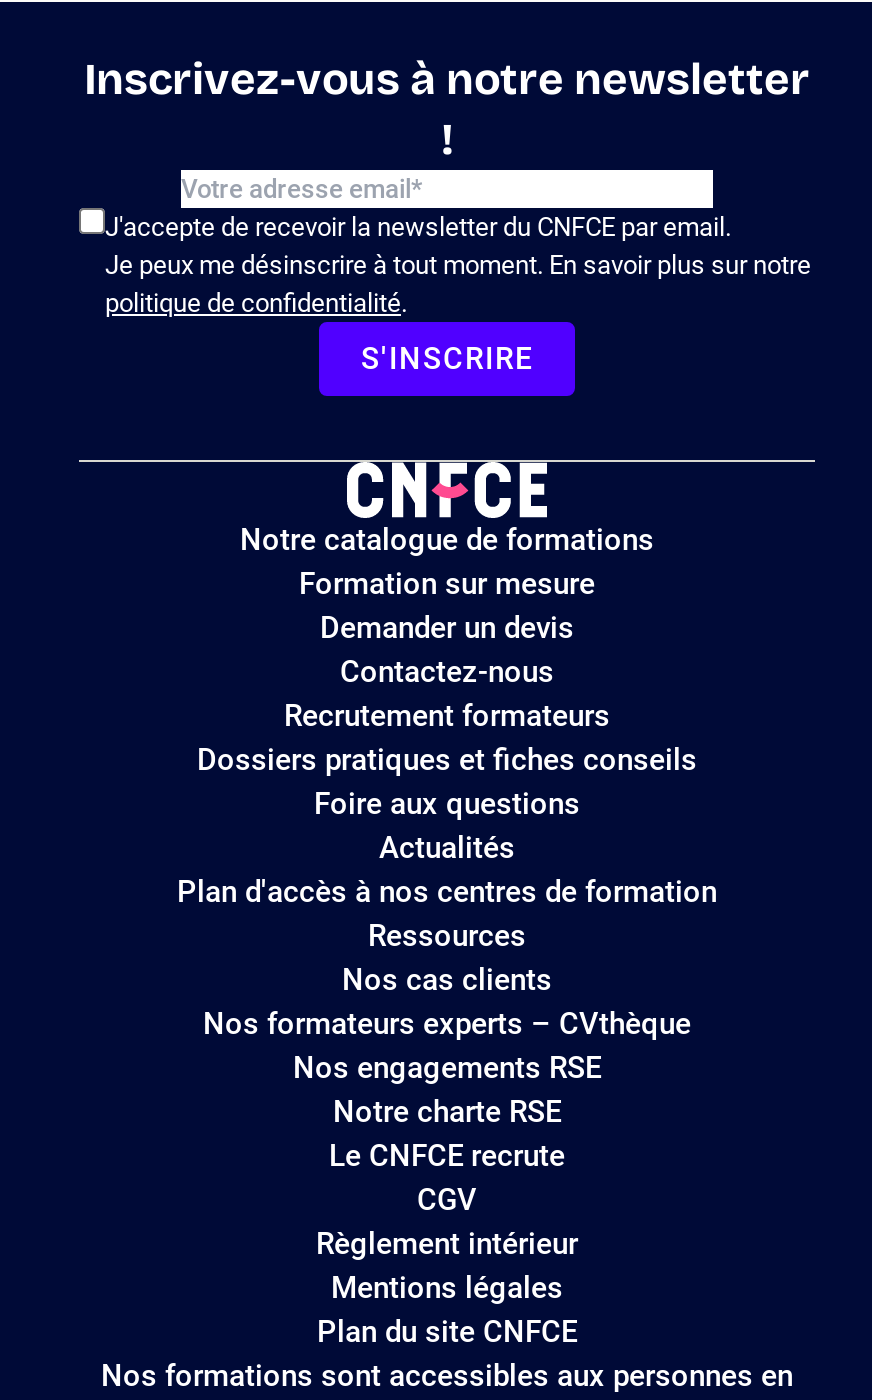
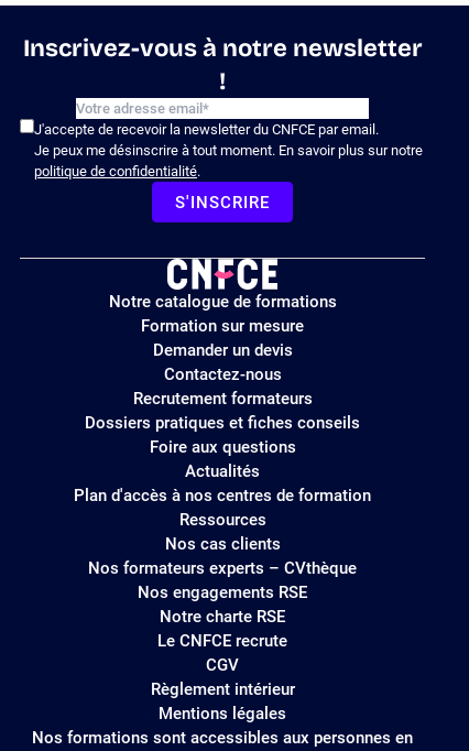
[317,1314,577,1350] Plan du site CNFCE -> none

